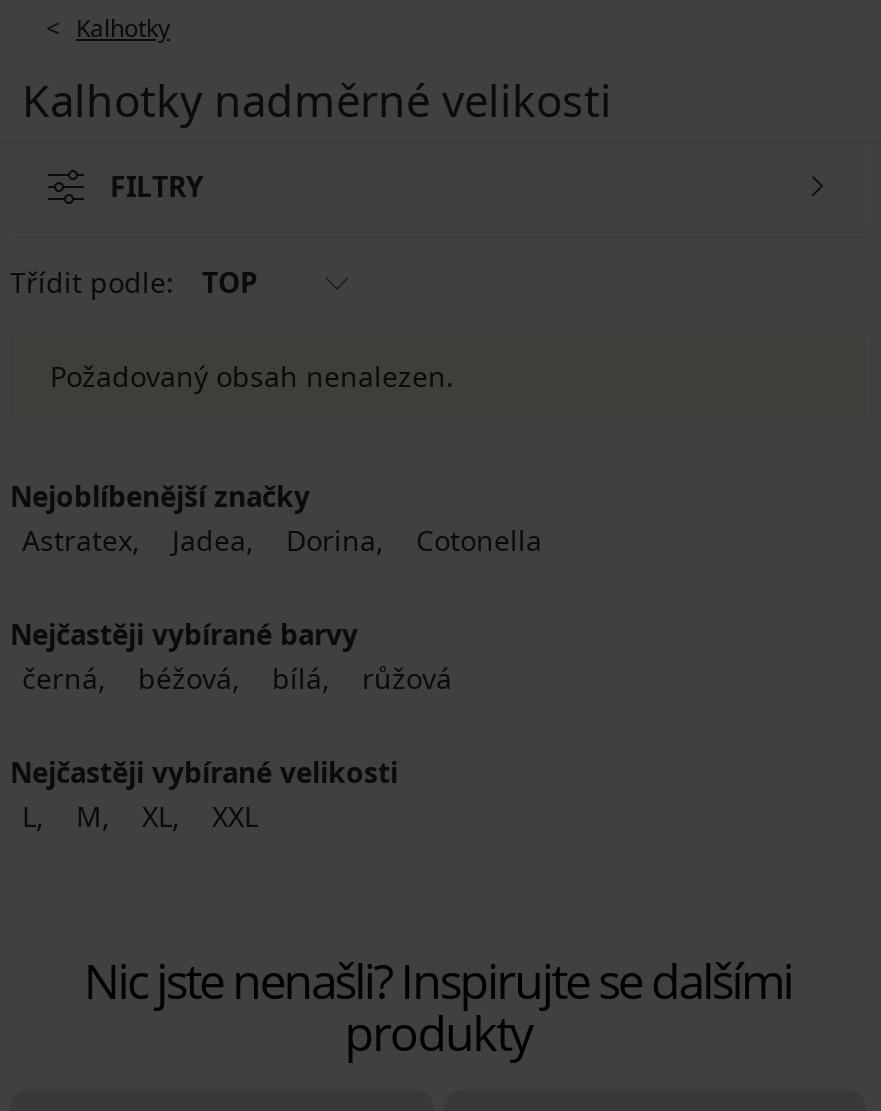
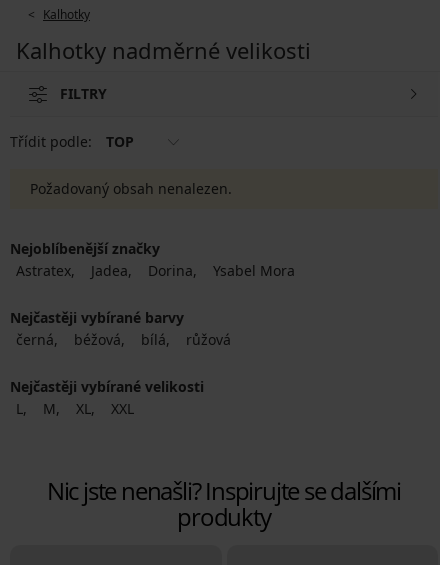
[416,521,542,559] Cotonella -> [213,261,295,280] Ysabel Mora

